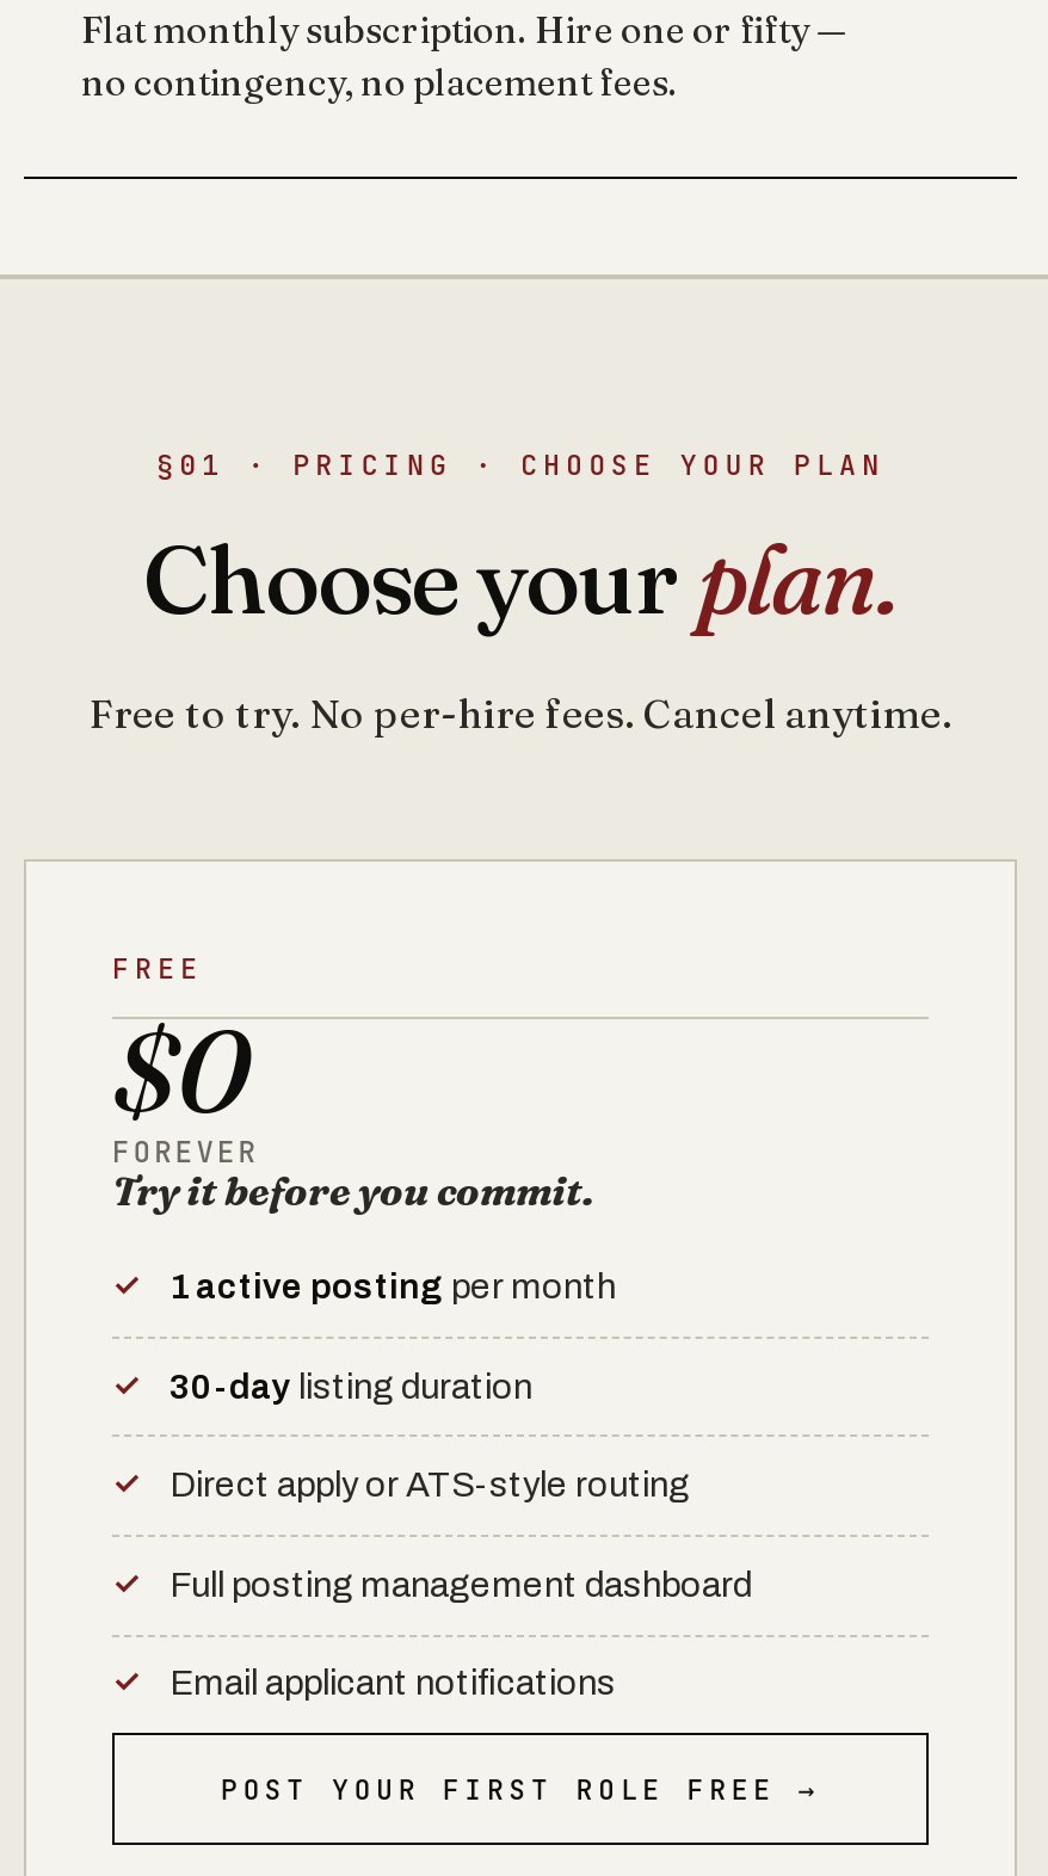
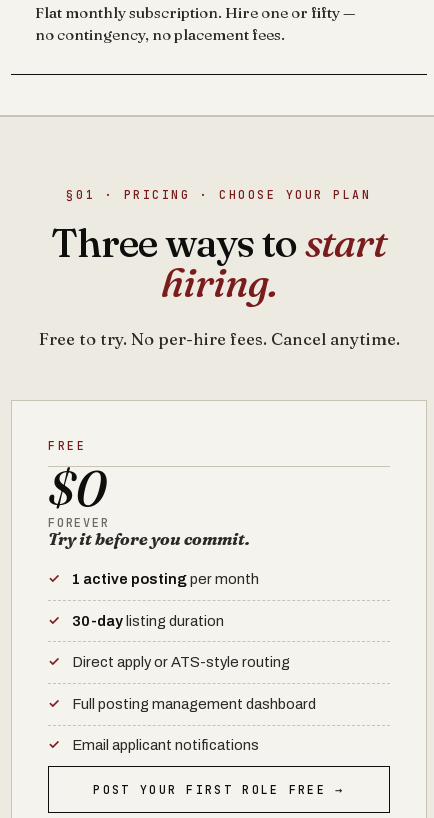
[143,521,898,638] Choose your plan. -> [51,218,387,307] Three ways to start | hiring.

